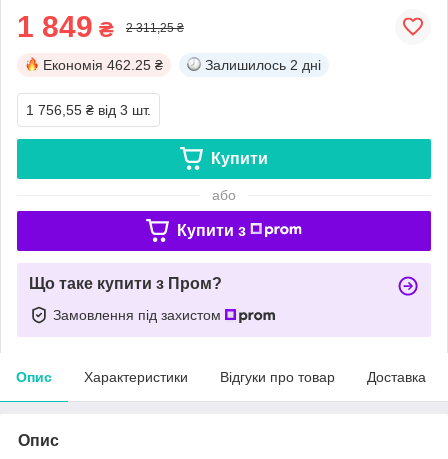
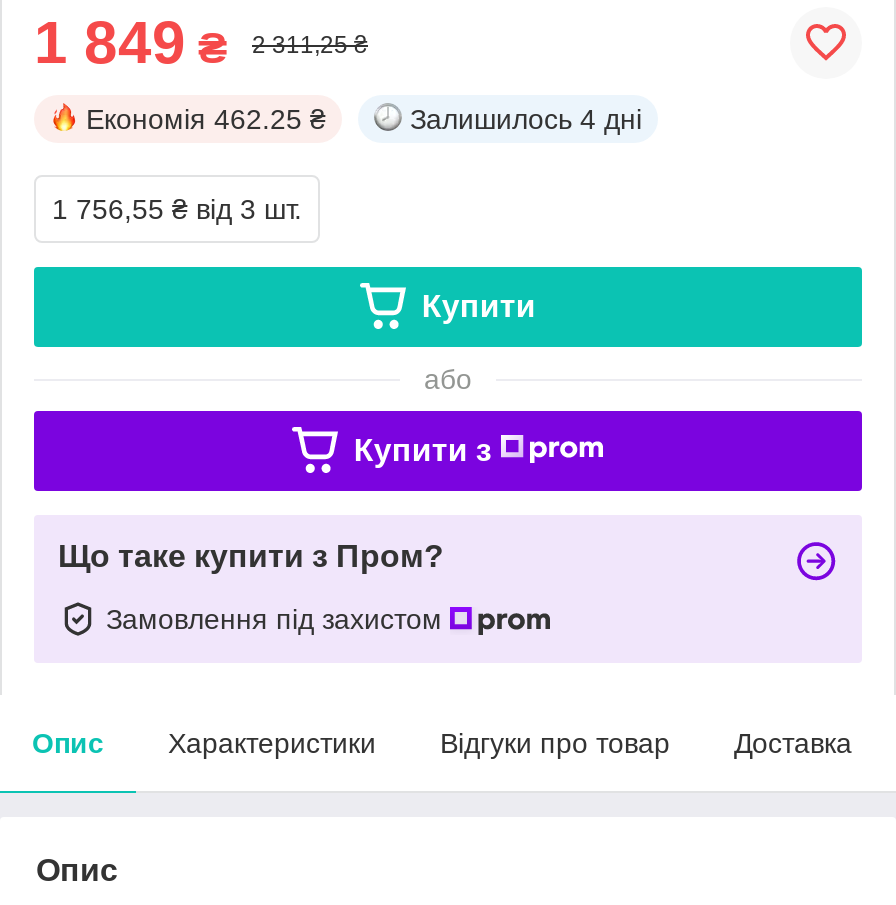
[205,57,321,73] Залишилось 2 дні -> [410,103,642,135] Залишилось 4 дні

